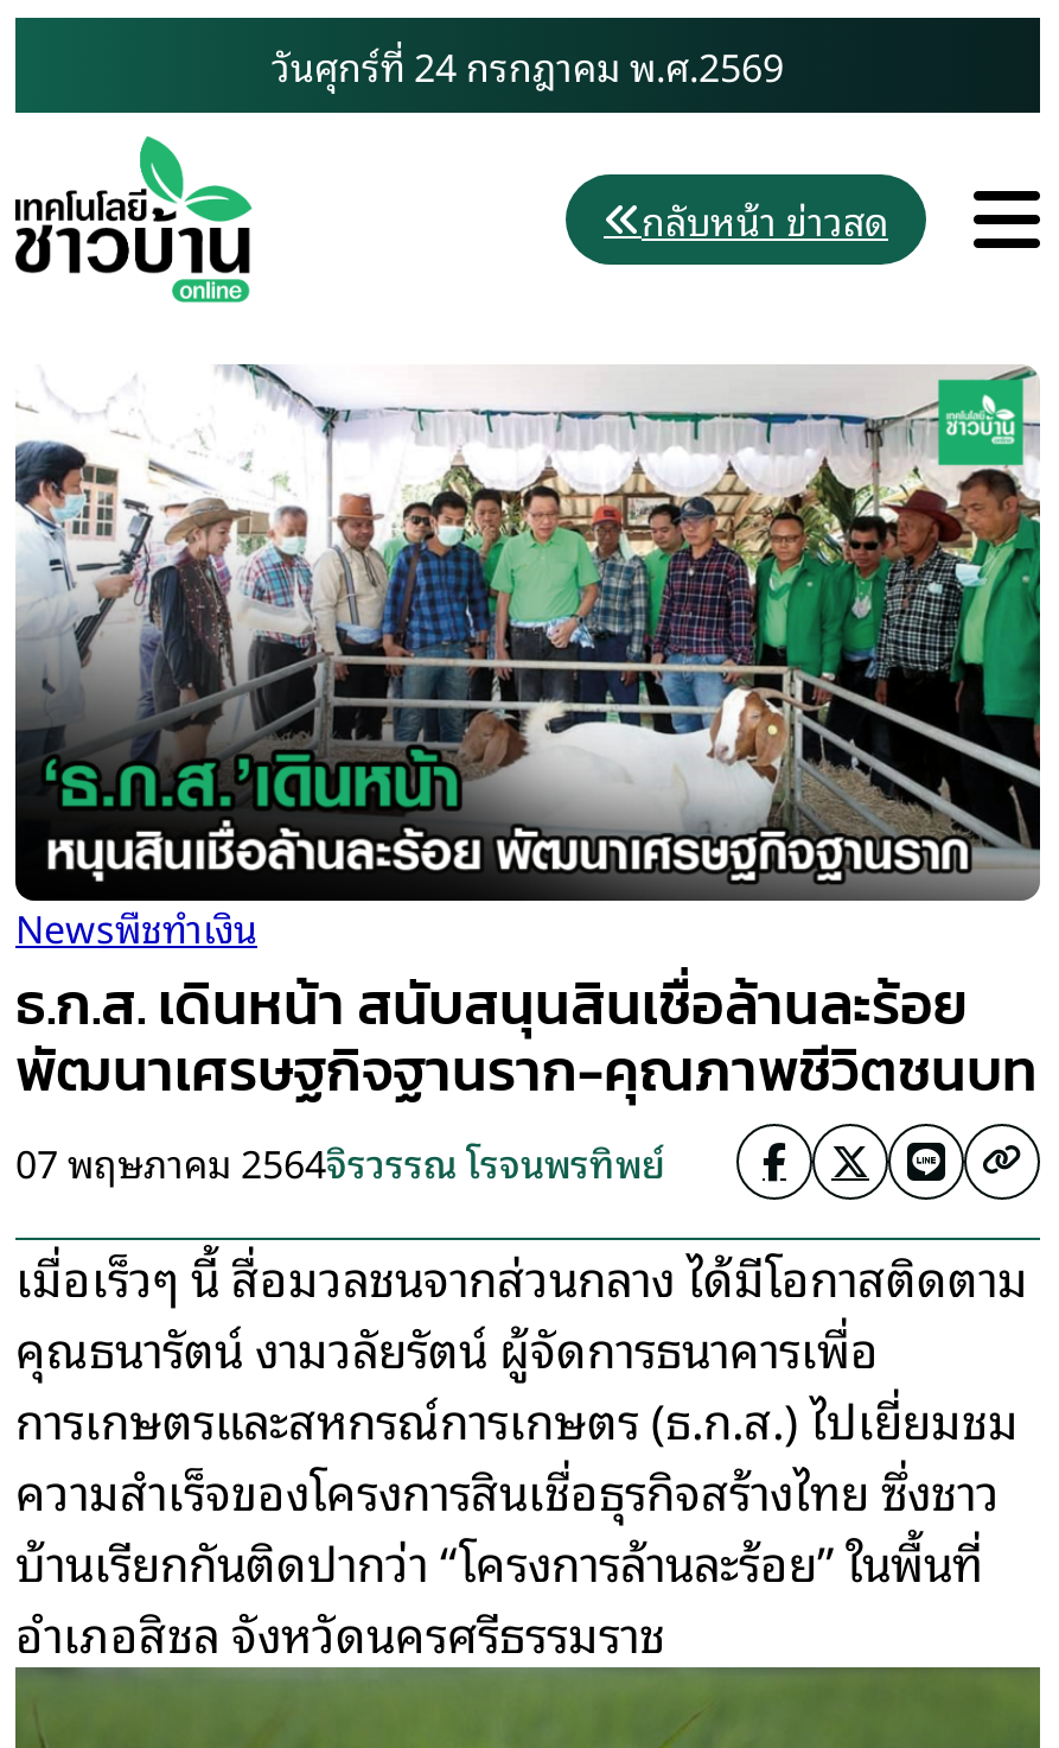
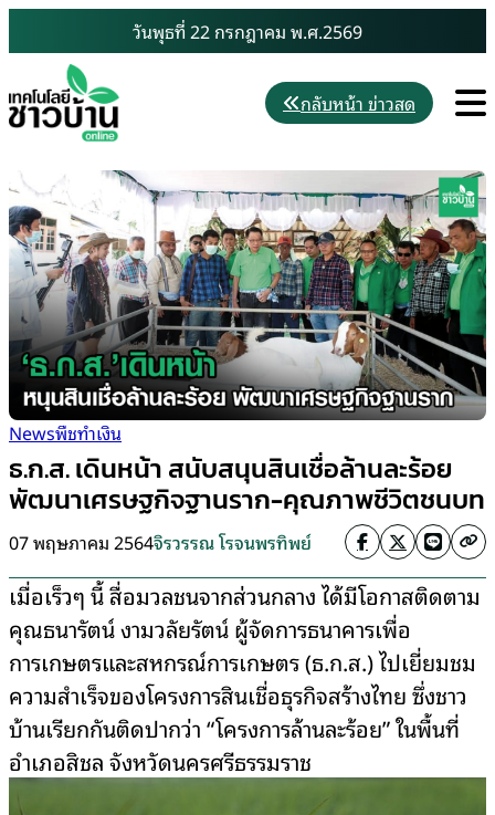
[272,34,784,96] วันศุกร์ที่ 24 กรกฎาคม พ.ศ.2569 -> [133,17,362,45] วันพุธที่ 22 กรกฎาคม พ.ศ.2569

